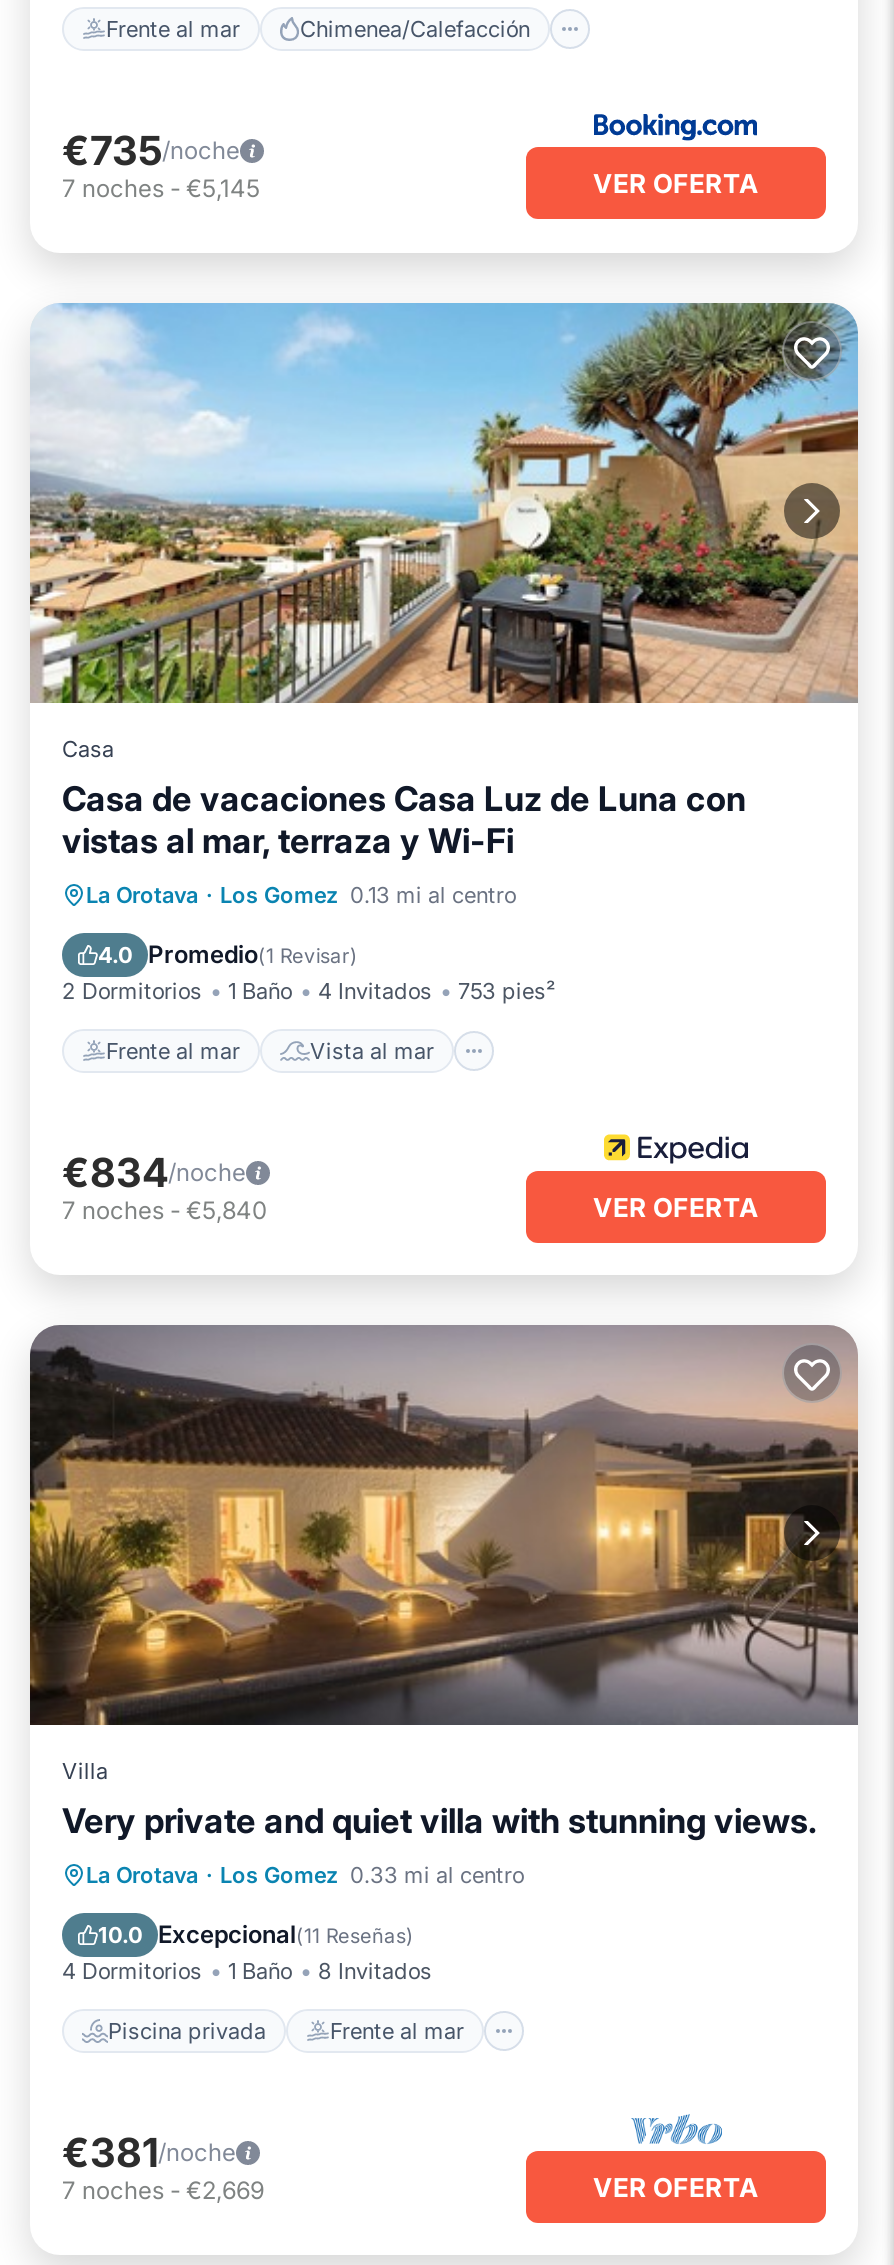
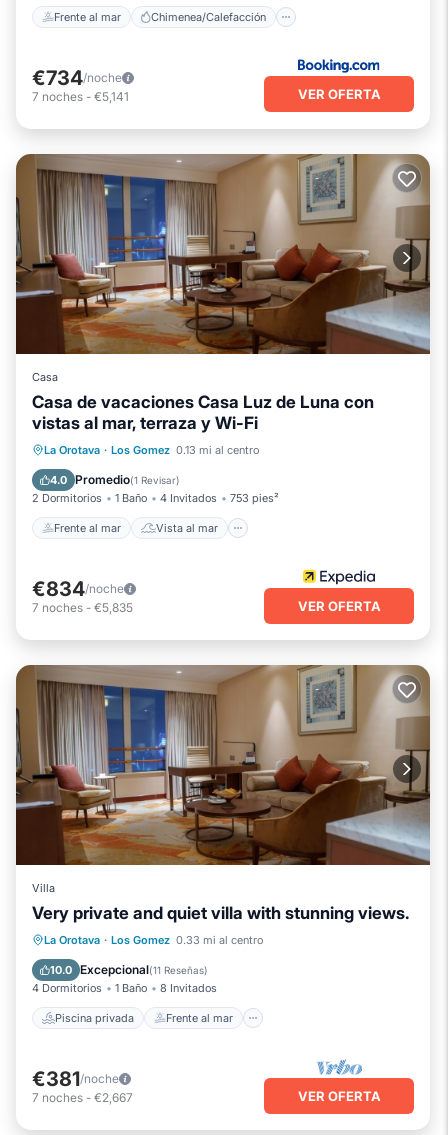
[62,126,240,174] €735/noche -> [32,65,122,89] €734/noche
[62,172,260,202] 7 noches - €5,145 -> [32,88,129,103] 7 noches - €5,141
[28,301,860,705] [image] -> [15,153,431,355] [image]
[62,1194,268,1224] 7 noches - €5,840 -> [32,599,133,614] 7 noches - €5,835
[28,1325,860,1727] [image] -> [16,665,431,866] [image]
[62,2174,264,2204] 7 noches - €2,669 -> [32,1089,133,1104] 7 noches - €2,667

